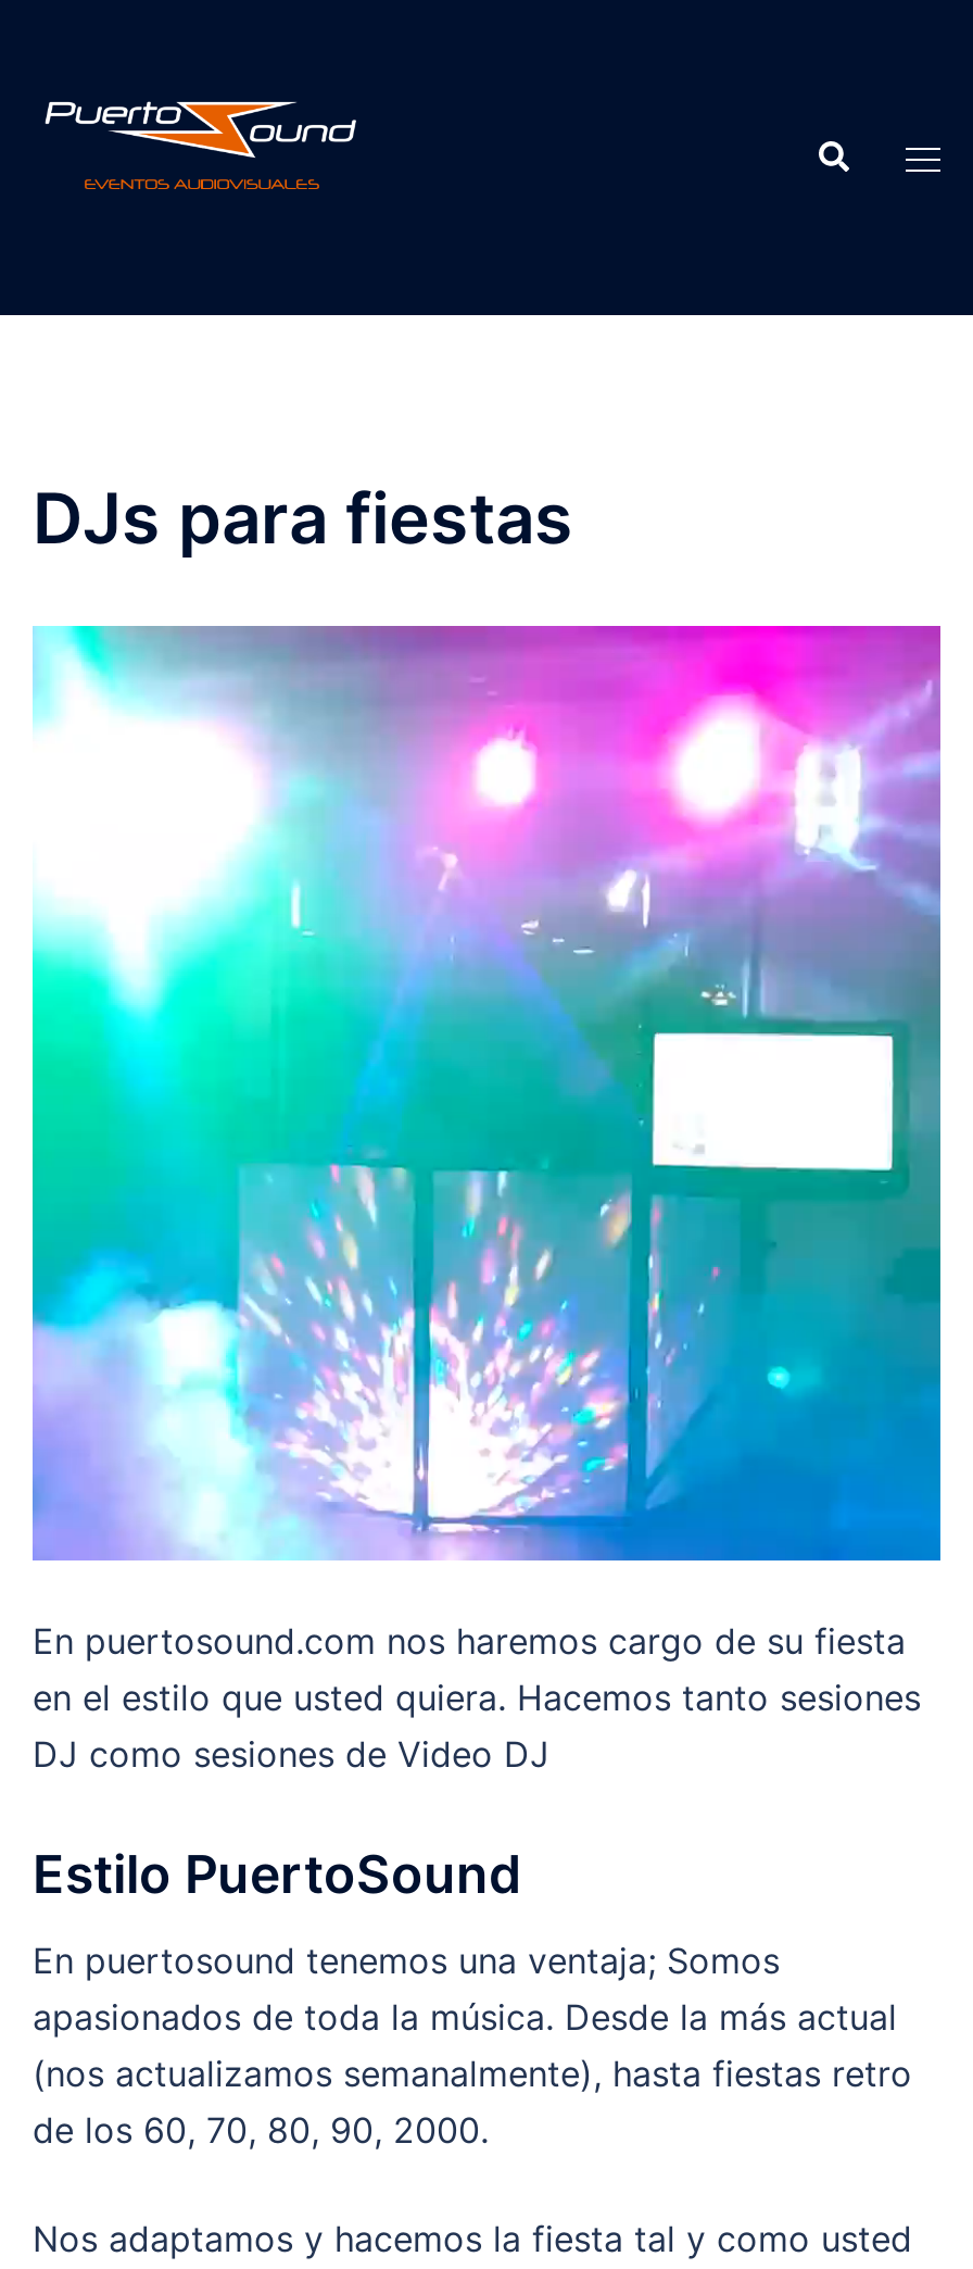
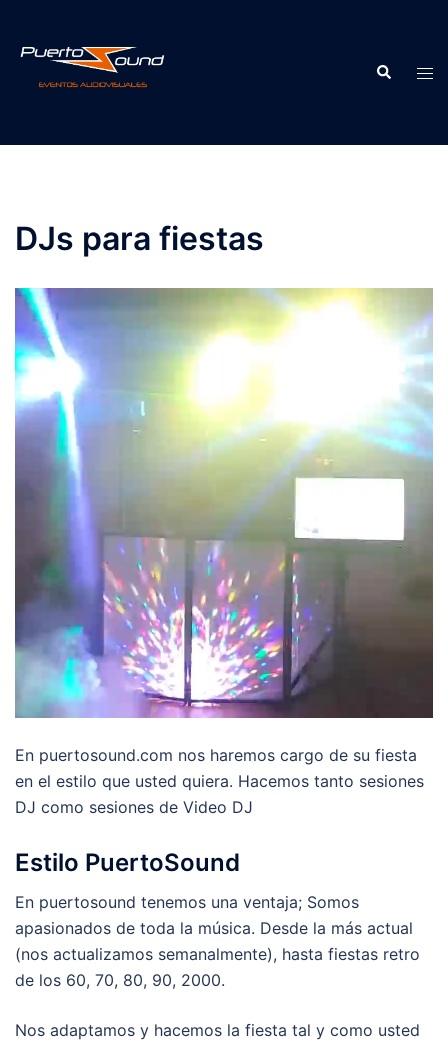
[30,624,943,1563] [image] -> [14,287,434,719] [image]

